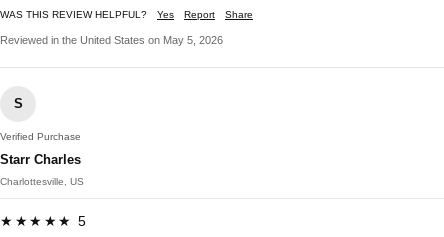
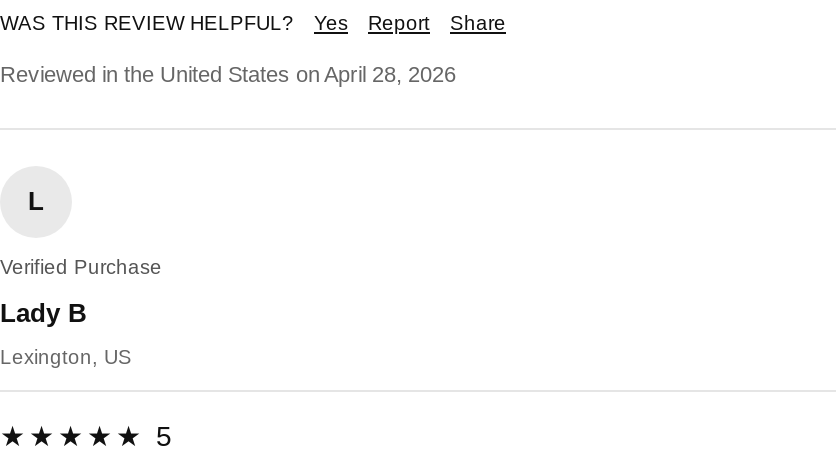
[0,34,223,46] Reviewed in the United States on May 5, 2026 -> [0,62,456,86] Reviewed in the United States on April 28, 2026
[13,96,22,111] S -> [28,186,44,216] L
[0,152,81,167] Starr Charles -> [0,298,86,328] Lady B
[0,176,84,187] Charlottesville, US -> [0,346,132,368] Lexington, US

